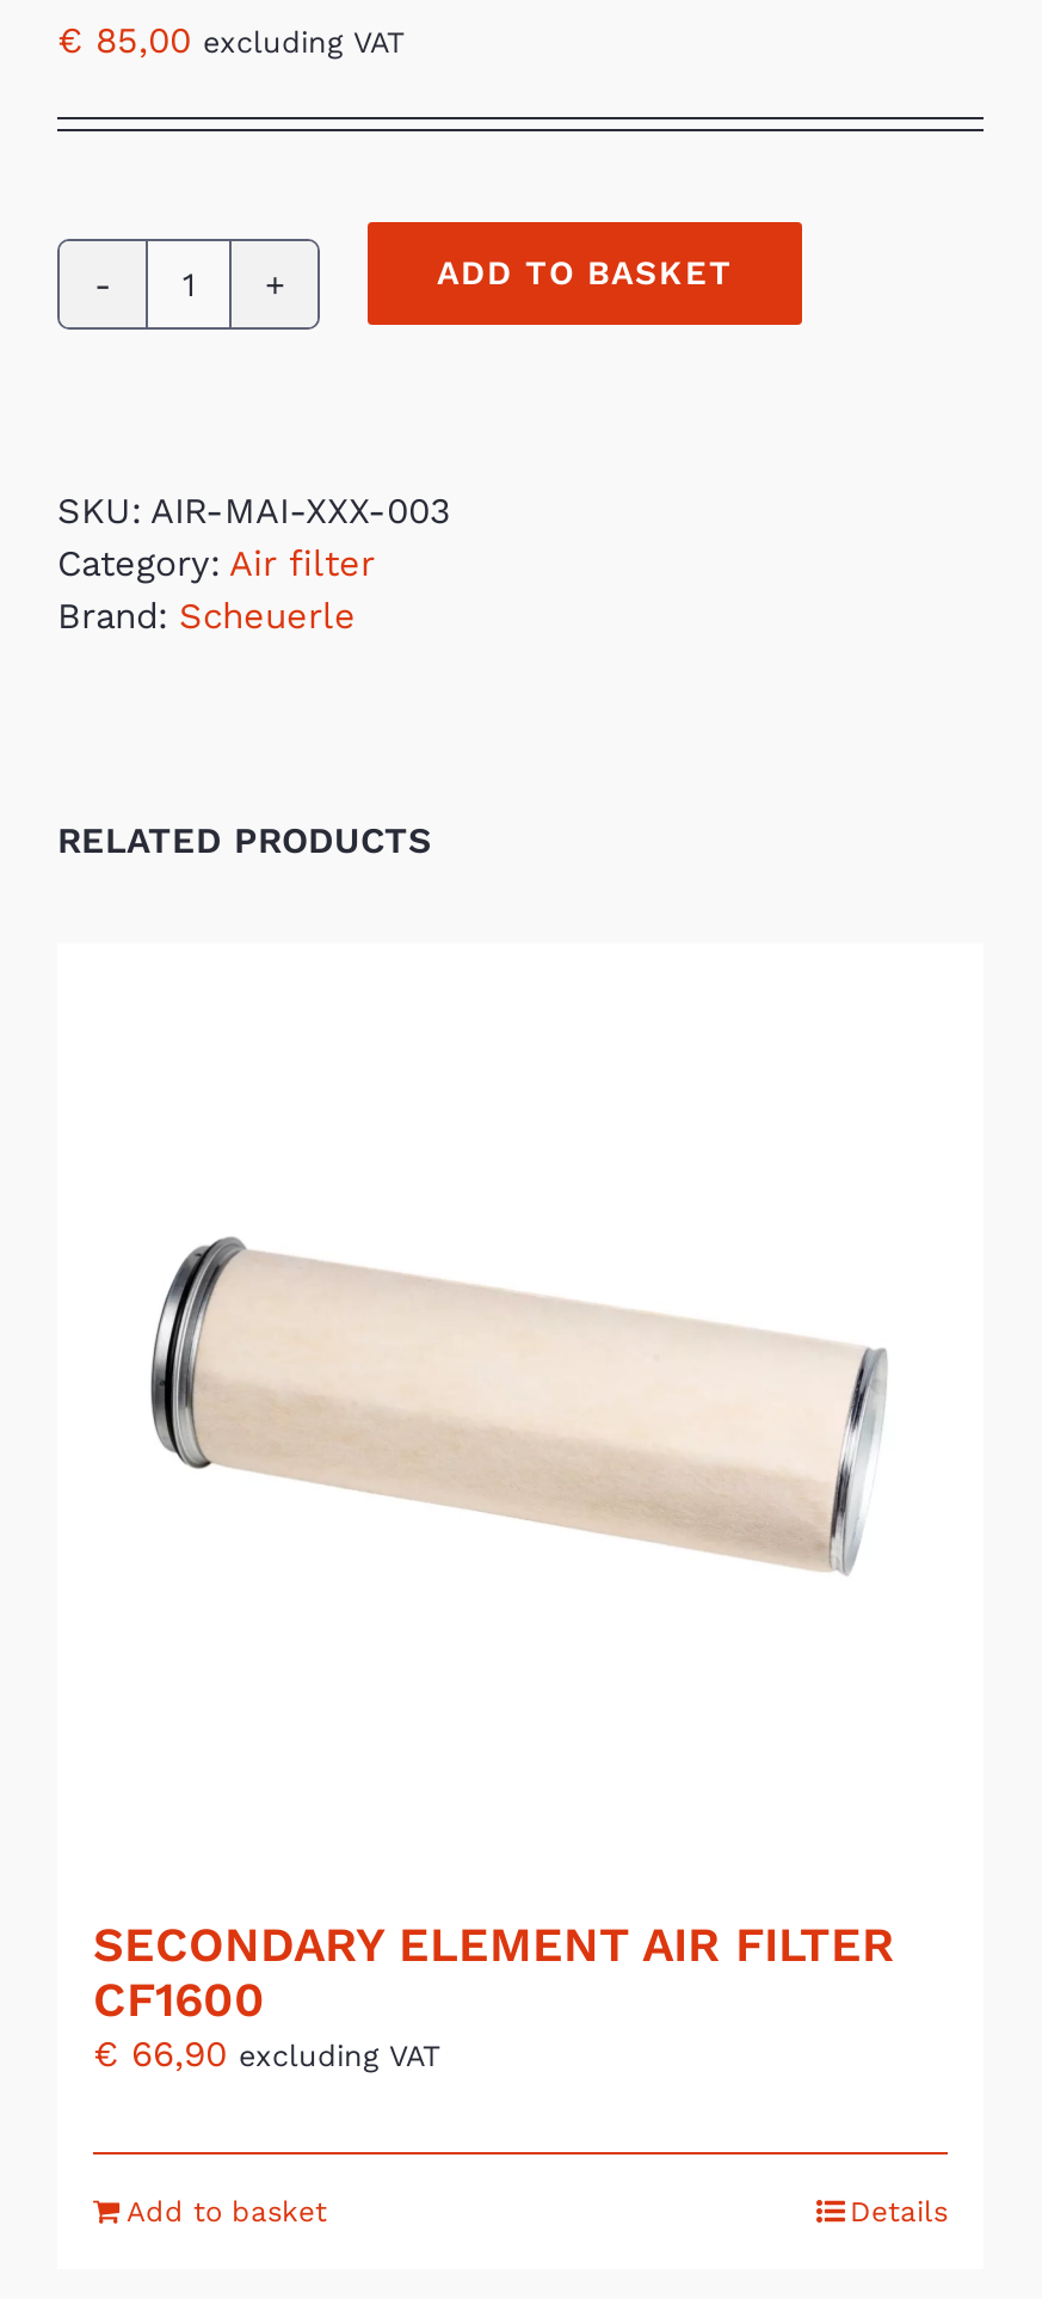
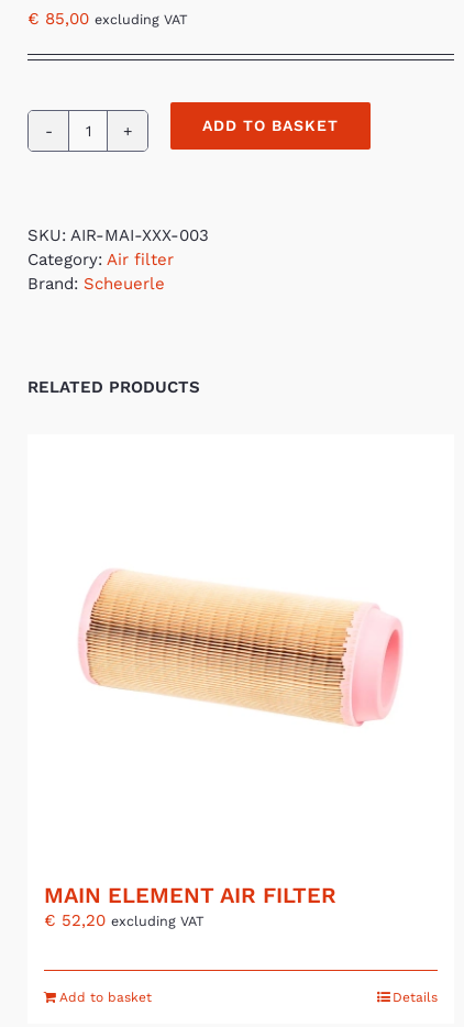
[148,1235,888,1576] [image] -> [71,570,408,727] [image]
[93,1916,895,2076] SECONDARY ELEMENT AIR FILTER | CF1600 | €66,90 excluding VAT -> [44,882,336,930] MAIN ELEMENT AIR FILTER | €52,20 excluding VAT

